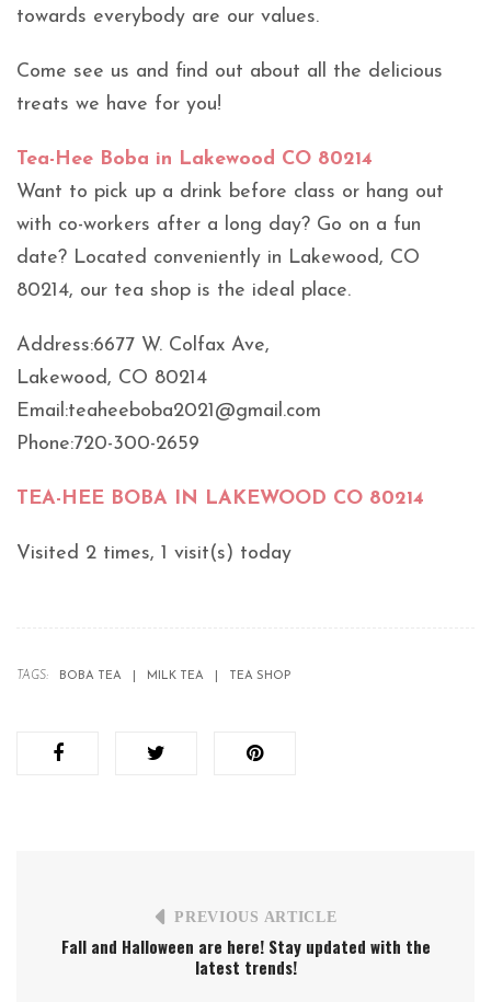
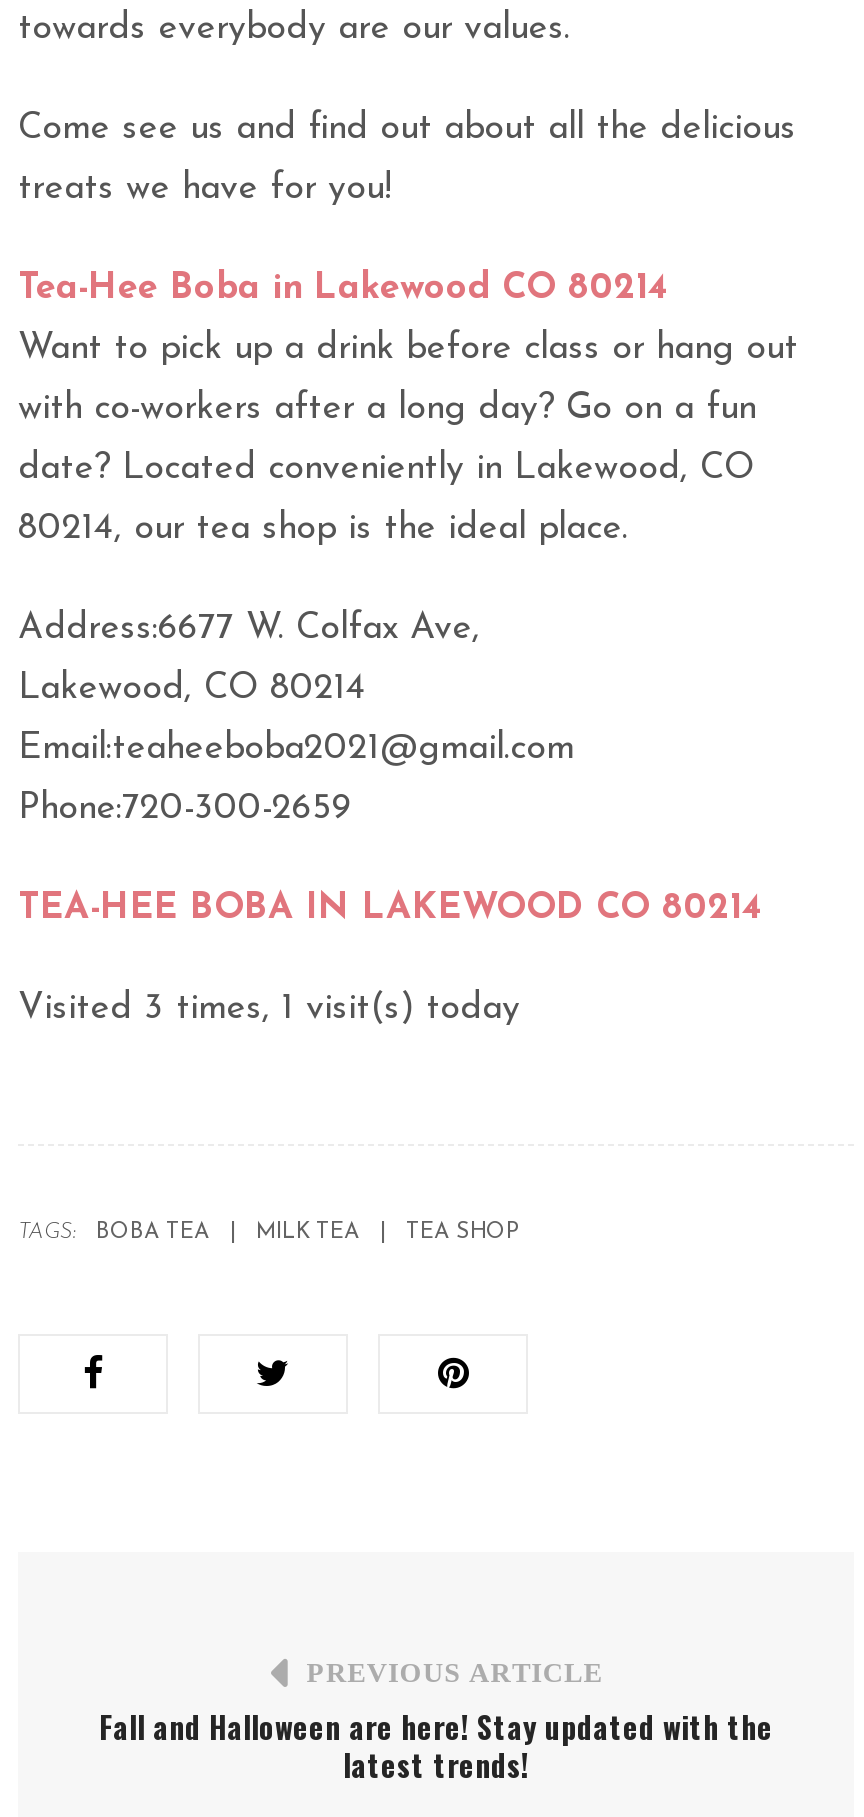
[16,543,292,564] Visited 2 times, 1 visit(s) today -> [18,990,520,1028] Visited 3 times, 1 visit(s) today

